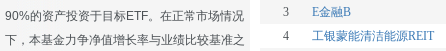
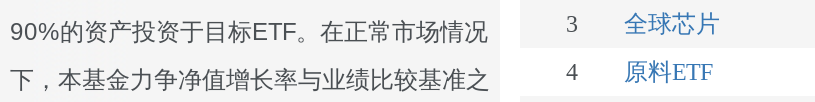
[312,5,351,19] E金融B -> [624,10,720,38] 全球芯片
[312,29,434,43] 工银蒙能清洁能源REIT -> [624,58,714,86] 原料ETF

